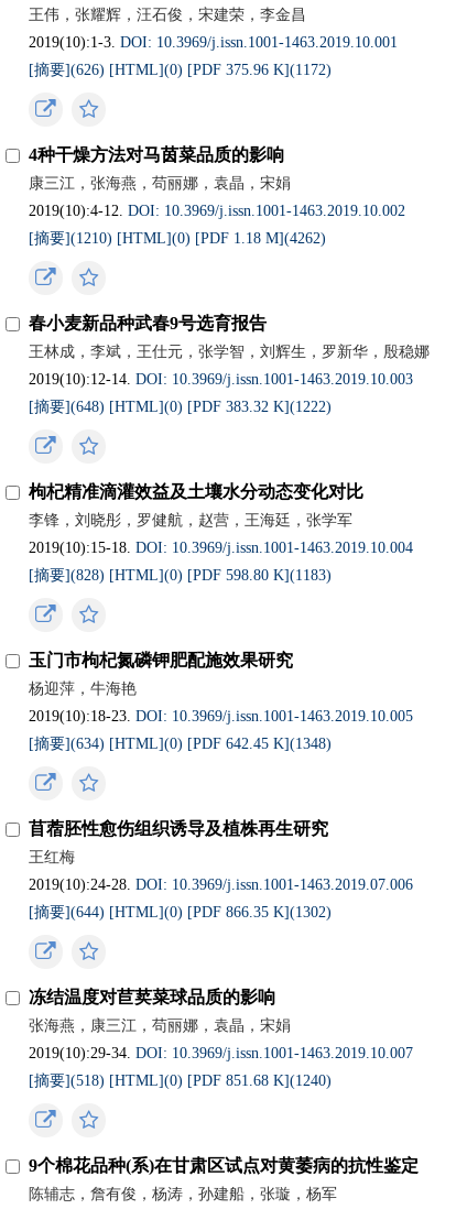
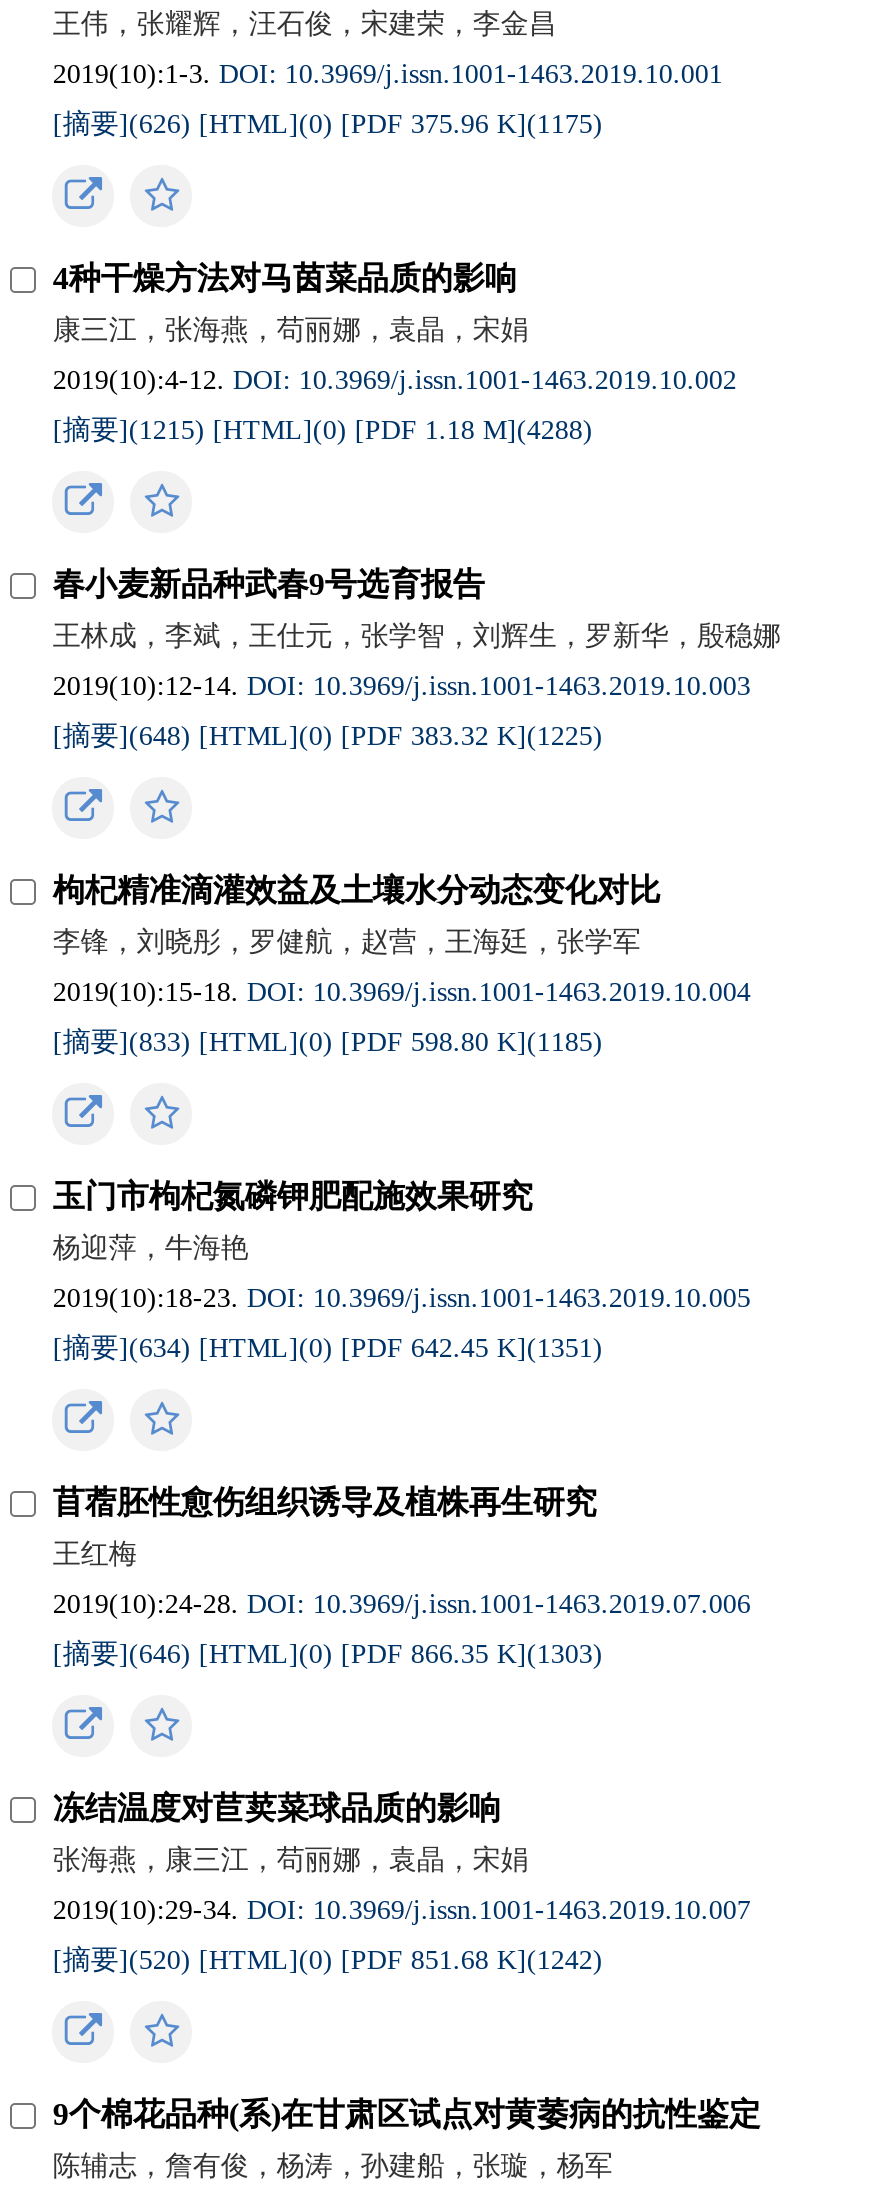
[29,61,332,78] [摘要](626) [HTML](0) [PDF 375.96 K](1172) -> [53,108,603,138] [摘要](626) [HTML](0) [PDF 375.96 K](1175)
[29,230,326,246] [摘要](1210) [HTML](0) [PDF 1.18 M](4262) -> [53,414,593,444] [摘要](1215) [HTML](0) [PDF 1.18 M](4288)
[29,398,332,415] [摘要](648) [HTML](0) [PDF 383.32 K](1222) -> [53,720,603,750] [摘要](648) [HTML](0) [PDF 383.32 K](1225)
[29,567,332,583] [摘要](828) [HTML](0) [PDF 598.80 K](1183) -> [53,1026,603,1056] [摘要](833) [HTML](0) [PDF 598.80 K](1185)
[29,735,332,752] [摘要](634) [HTML](0) [PDF 642.45 K](1348) -> [53,1332,603,1362] [摘要](634) [HTML](0) [PDF 642.45 K](1351)
[29,904,332,920] [摘要](644) [HTML](0) [PDF 866.35 K](1302) -> [53,1638,603,1668] [摘要](646) [HTML](0) [PDF 866.35 K](1303)
[29,1072,332,1089] [摘要](518) [HTML](0) [PDF 851.68 K](1240) -> [53,1944,603,1974] [摘要](520) [HTML](0) [PDF 851.68 K](1242)

